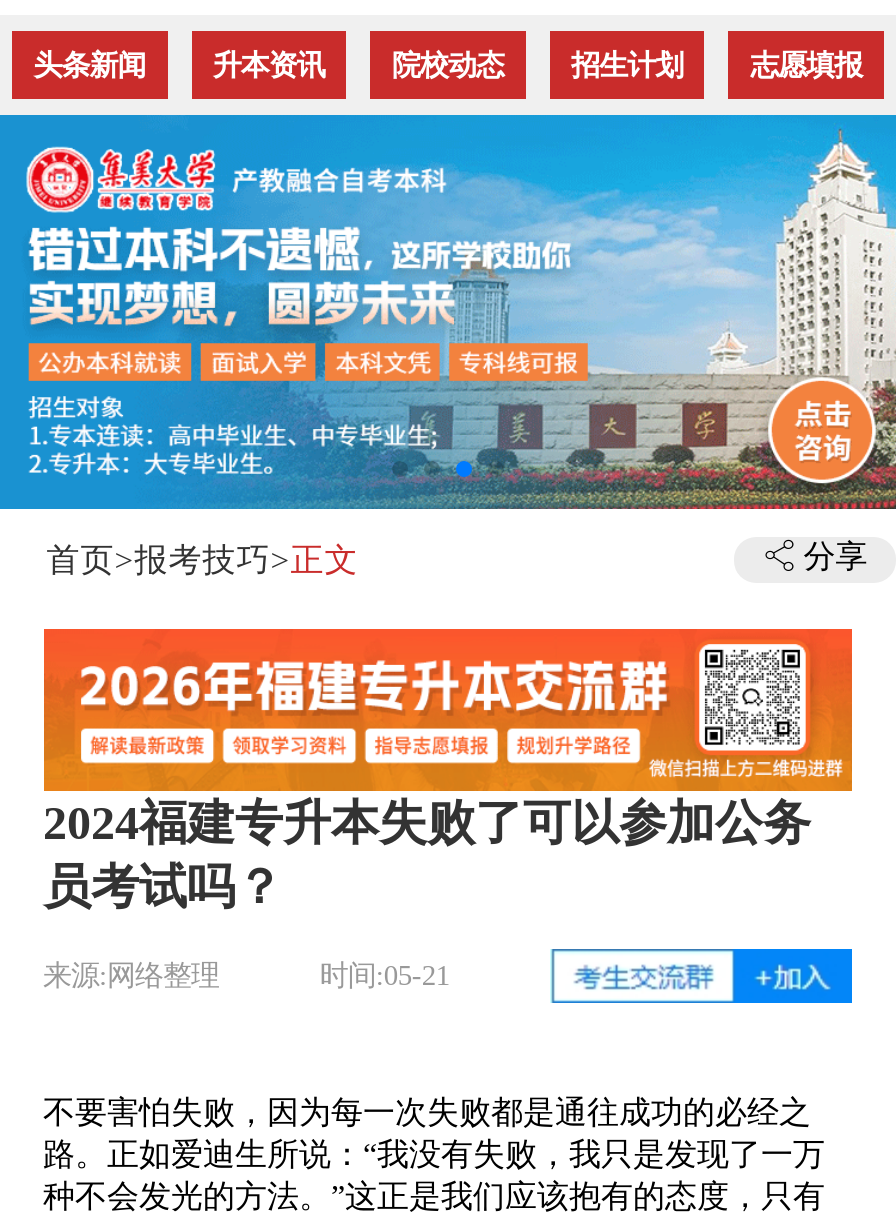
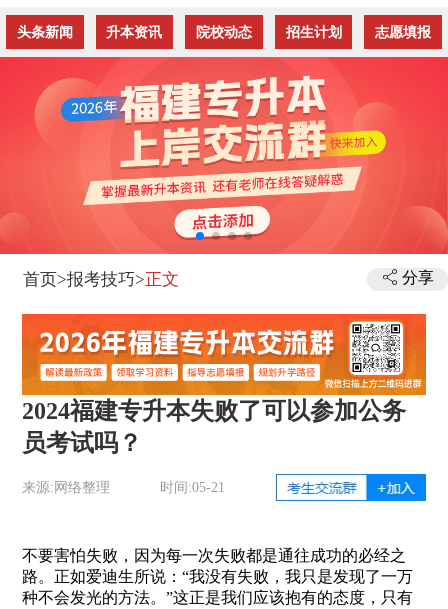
[6,113,890,511] [image] -> [3,56,445,255] [image]

